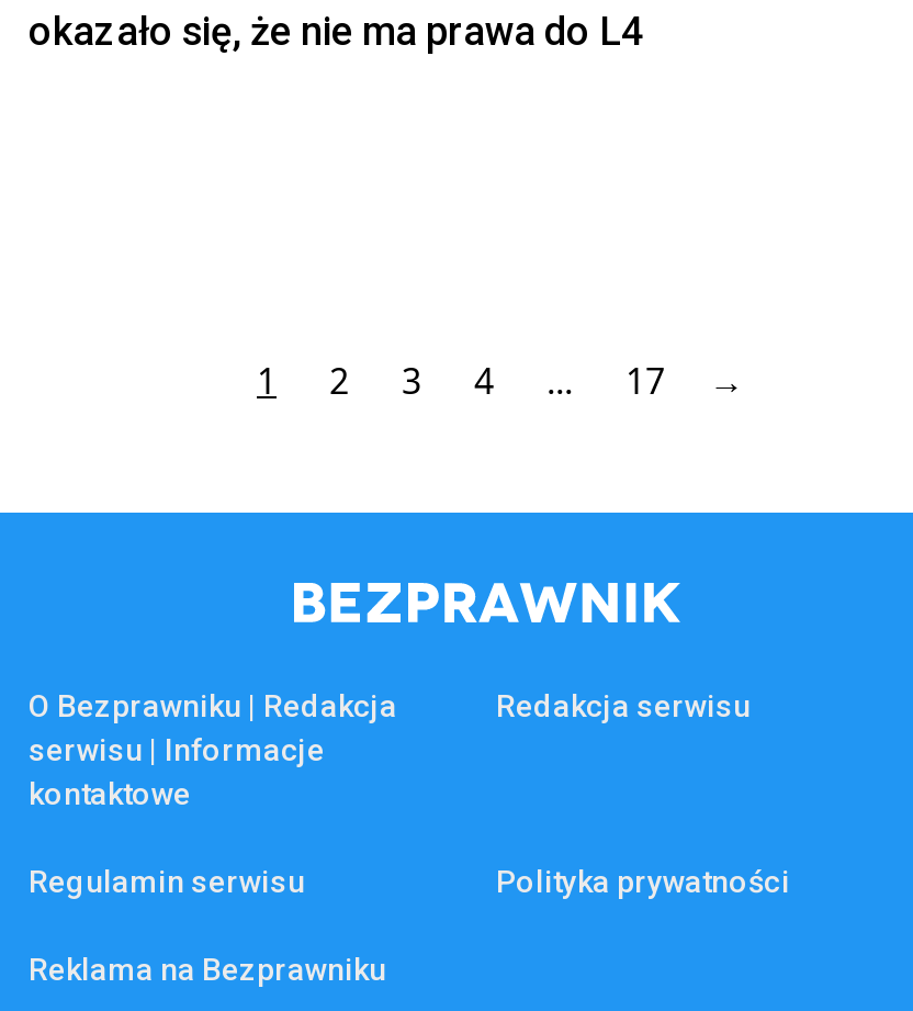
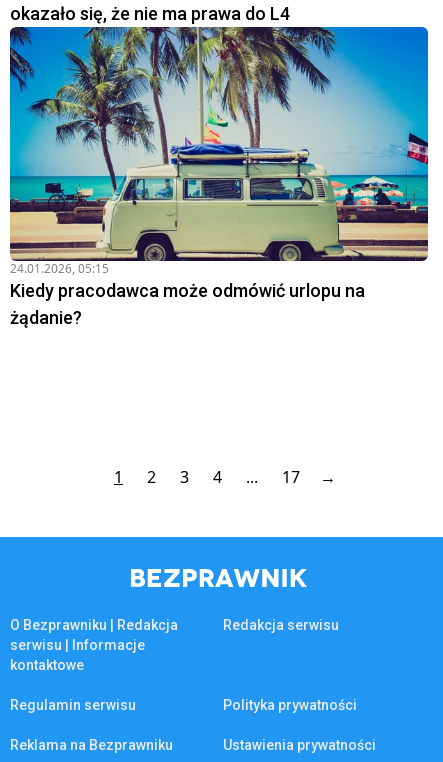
none -> [9,26,429,327] [image] | 24.01.2026, 05:15 | Kiedy pracodawca może odmówić urlopu na | żądanie?
none -> [223,737,376,753] Ustawienia prywatności

